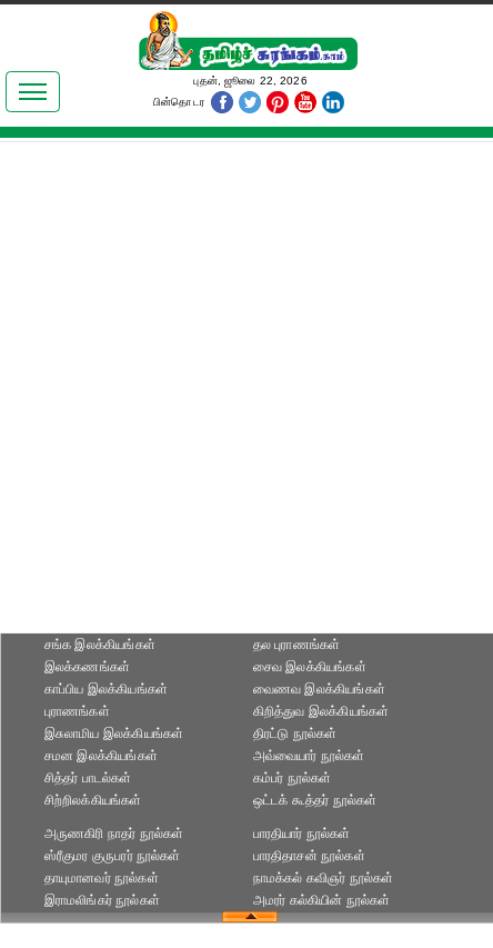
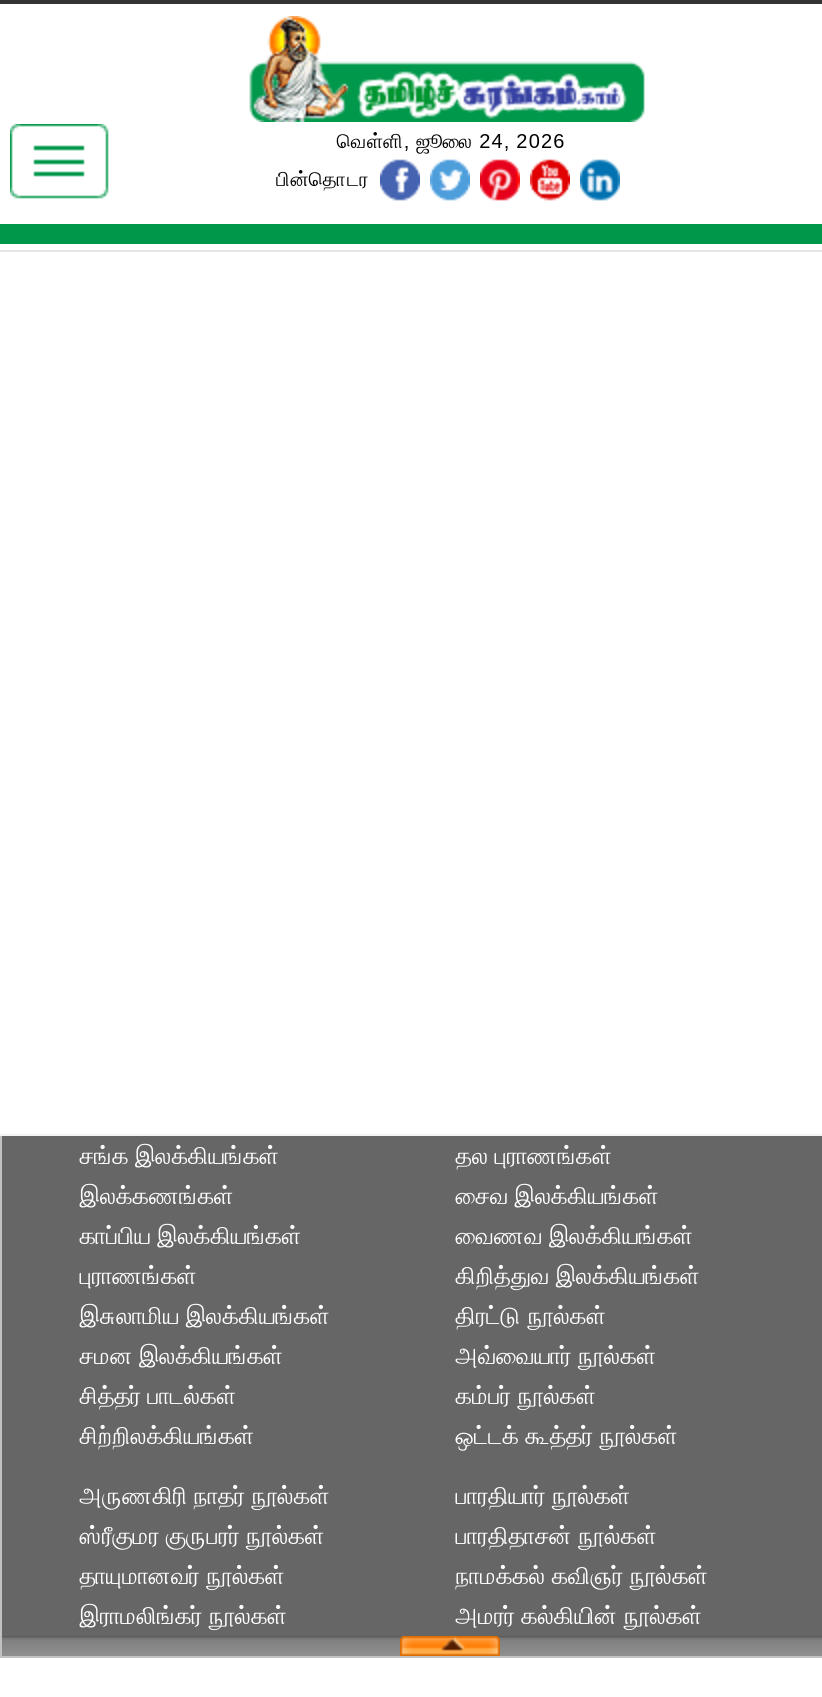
[190,74,307,87] புதன், ஜூலை 22, 2026 -> [330,130,566,152] வெள்ளி, ஜூலை 24, 2026

